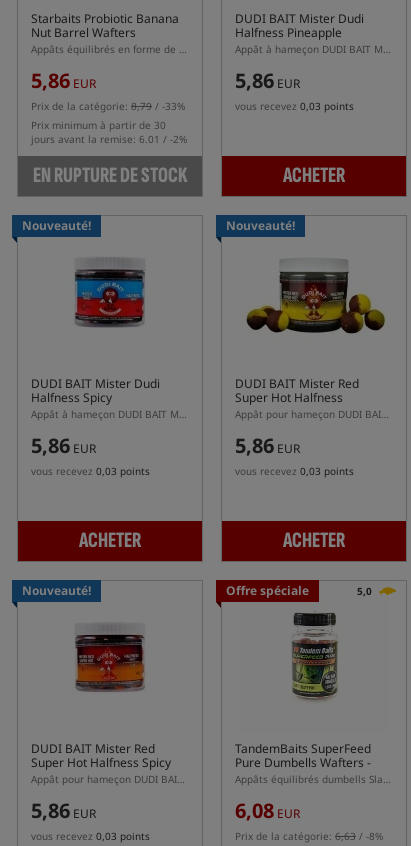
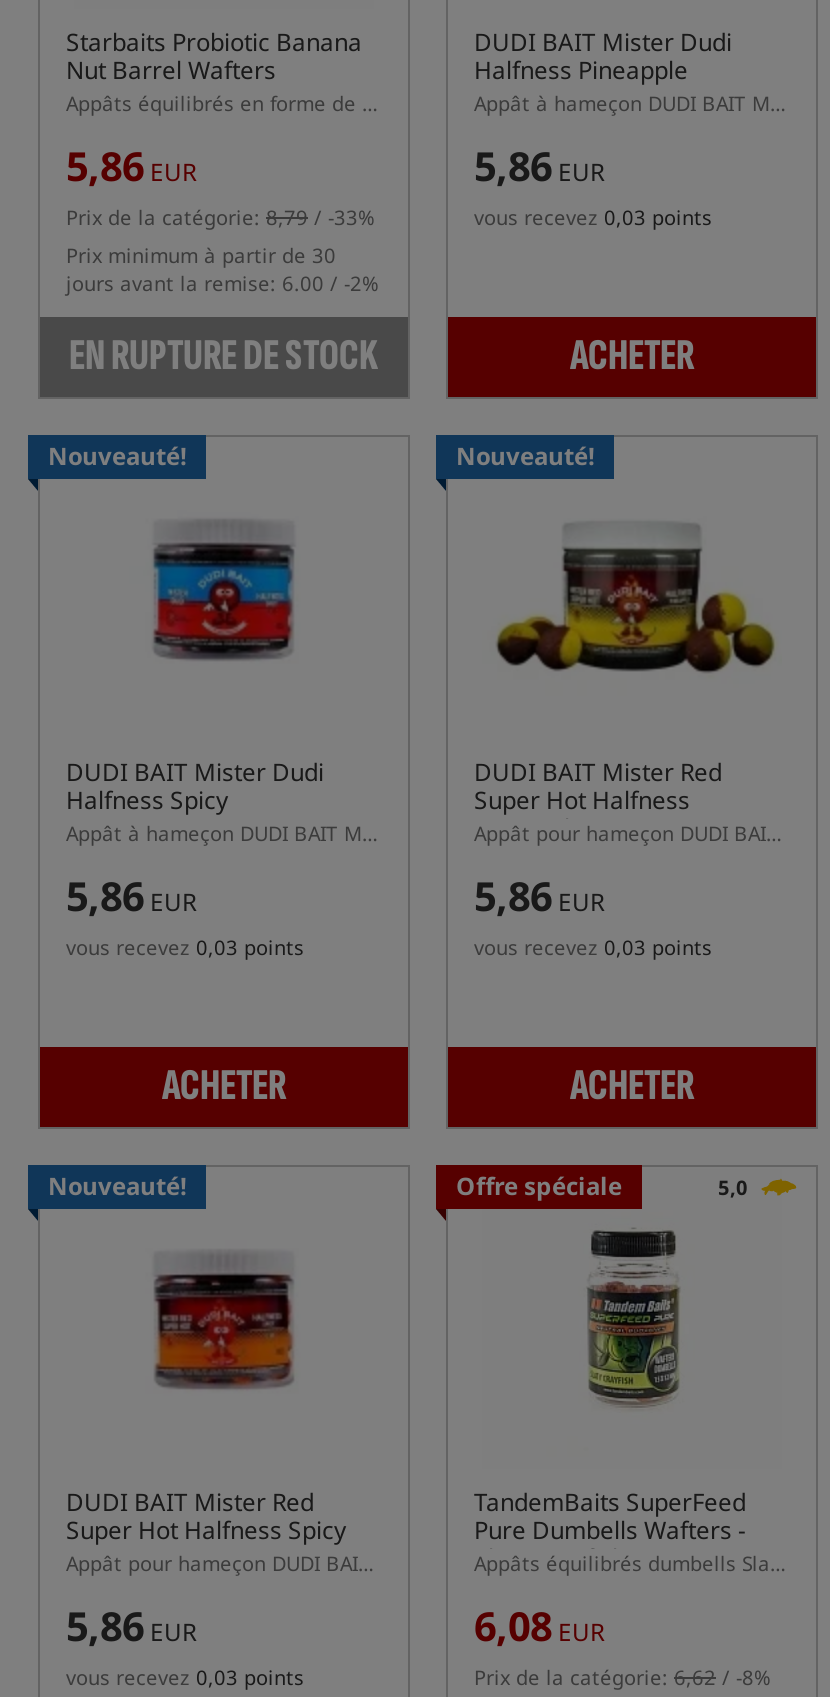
[31,132,187,146] jours avant la remise: 6.01 / -2% -> [66,269,378,297] jours avant la remise: 6.00 / -2%
[235,829,383,843] Prix de la catégorie: 6,63 / -8% -> [474,1663,770,1691] Prix de la catégorie: 6,62 / -8%

